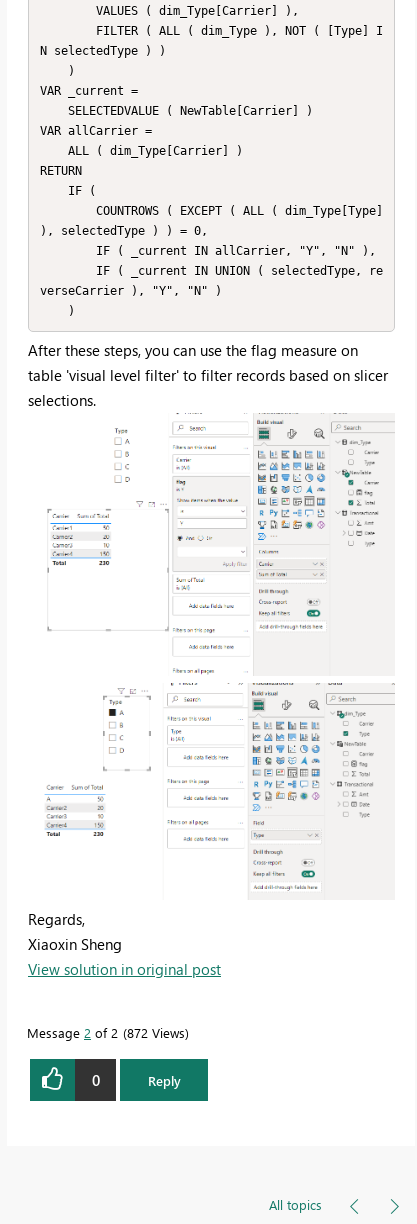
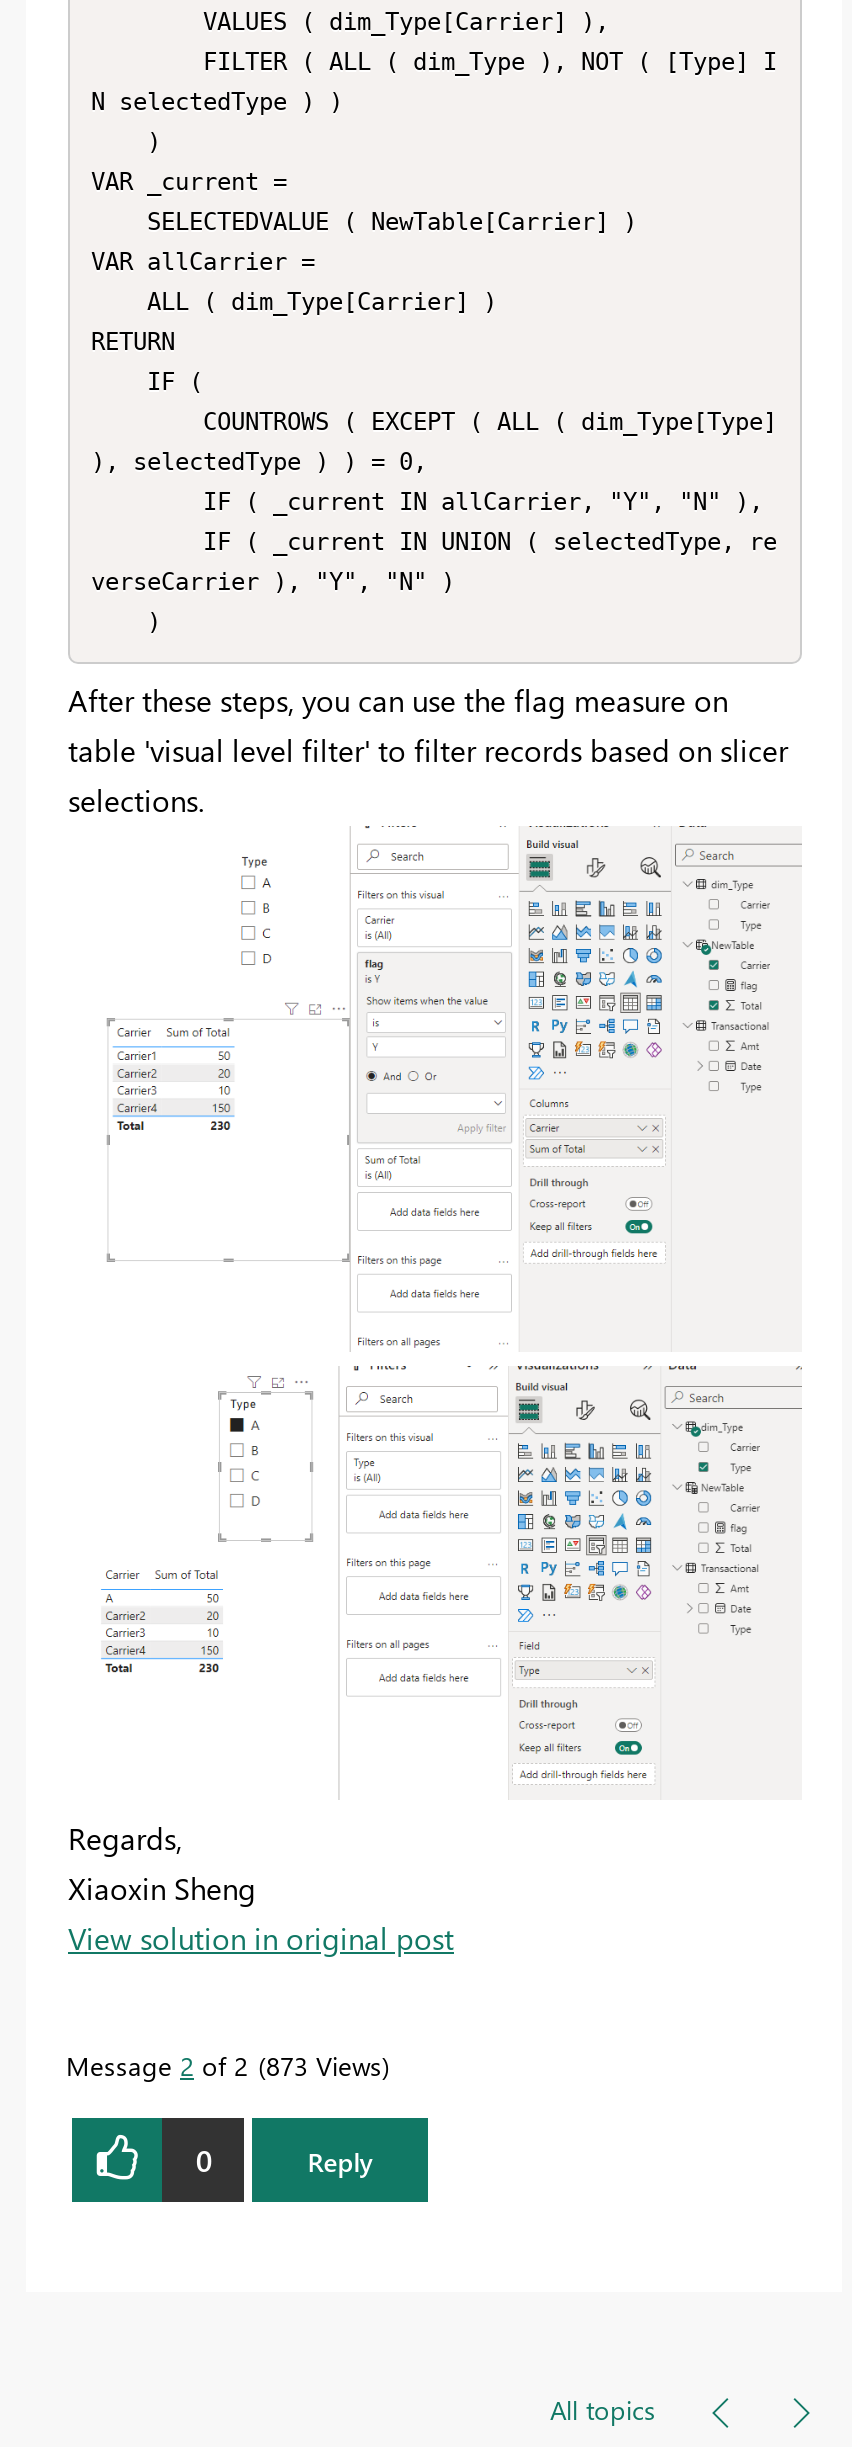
[27,1024,185,1041] Message 2 of 2 872 Views -> [66,2048,382,2082] Message 2 of 2 873 Views

